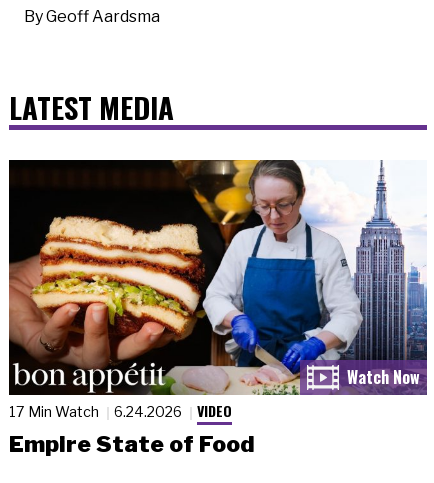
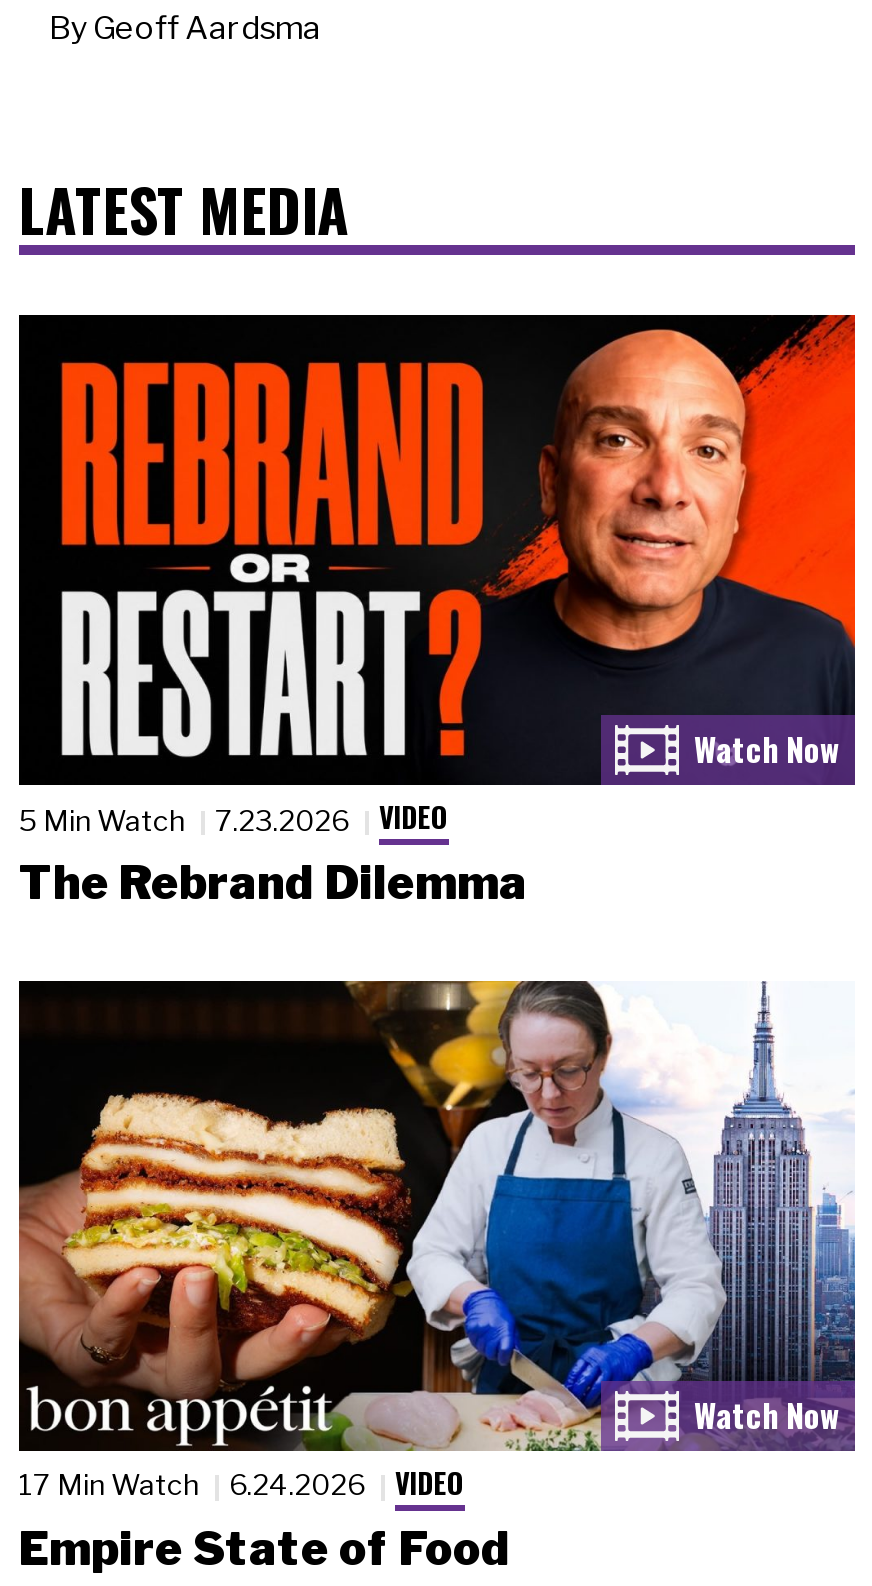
none -> [17,313,857,911] [image] | 5 Min Watch | 7.23.2026 | VIDEO | The Rebrand Dilemma

